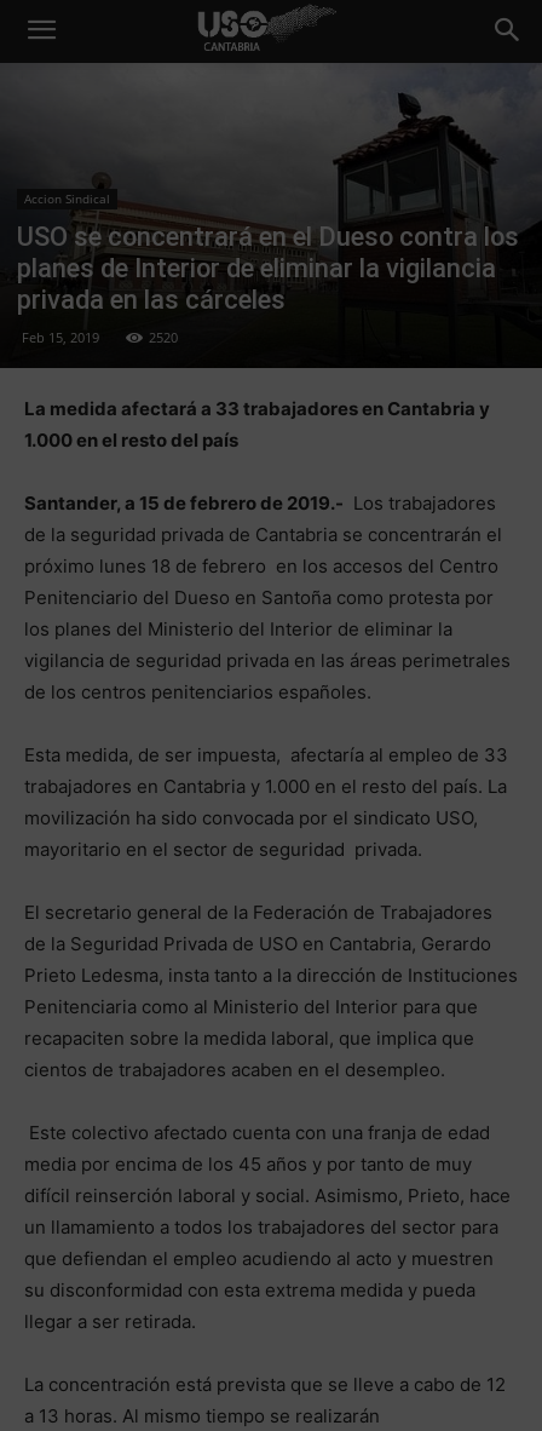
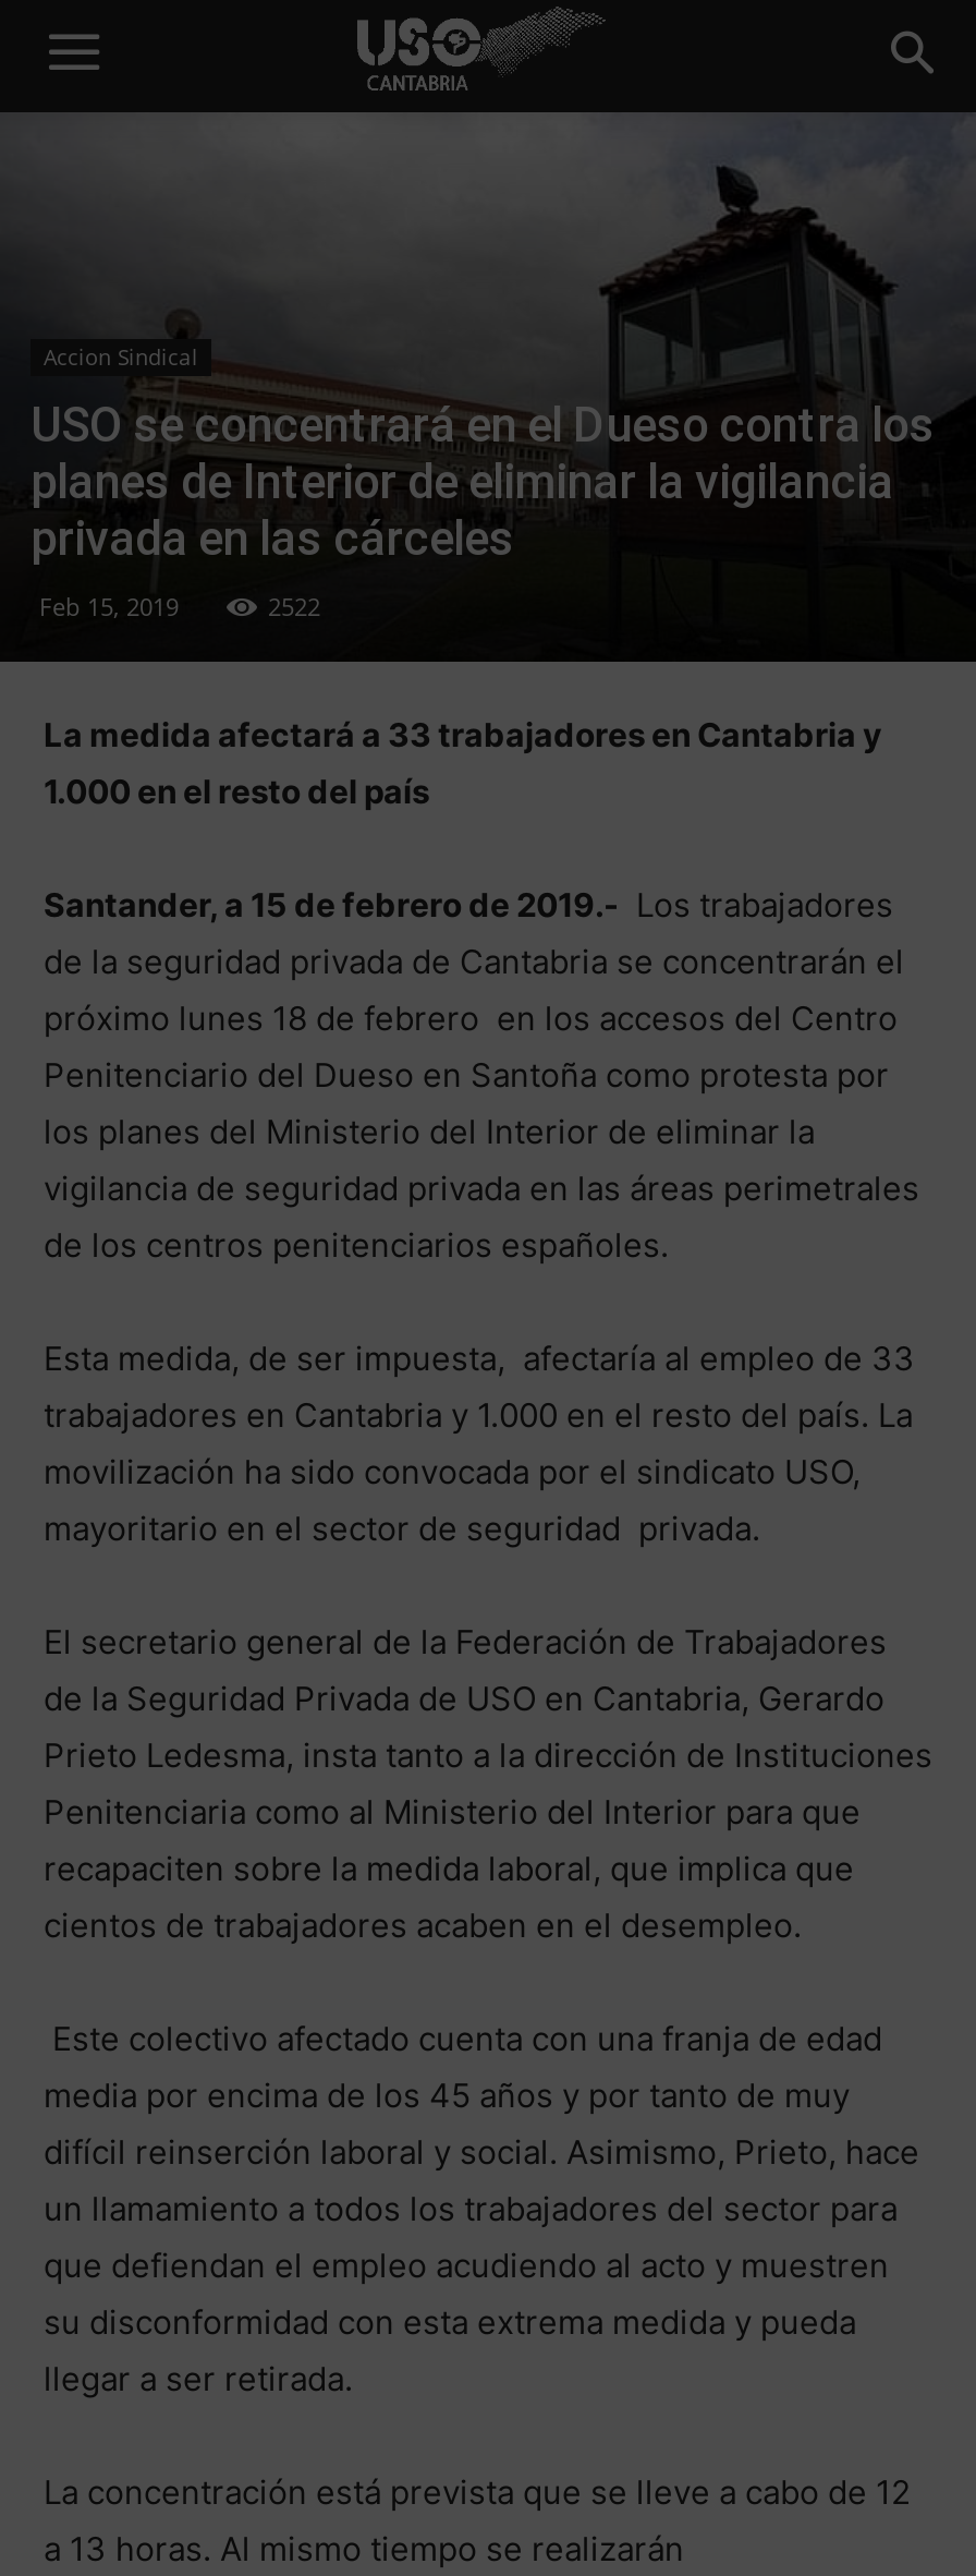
[149,328,178,346] 2520 -> [268,589,320,622] 2522

